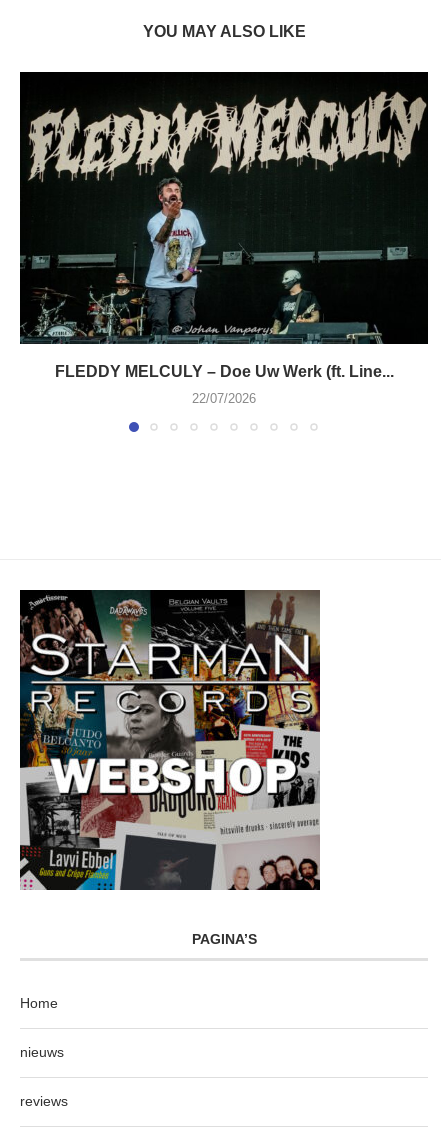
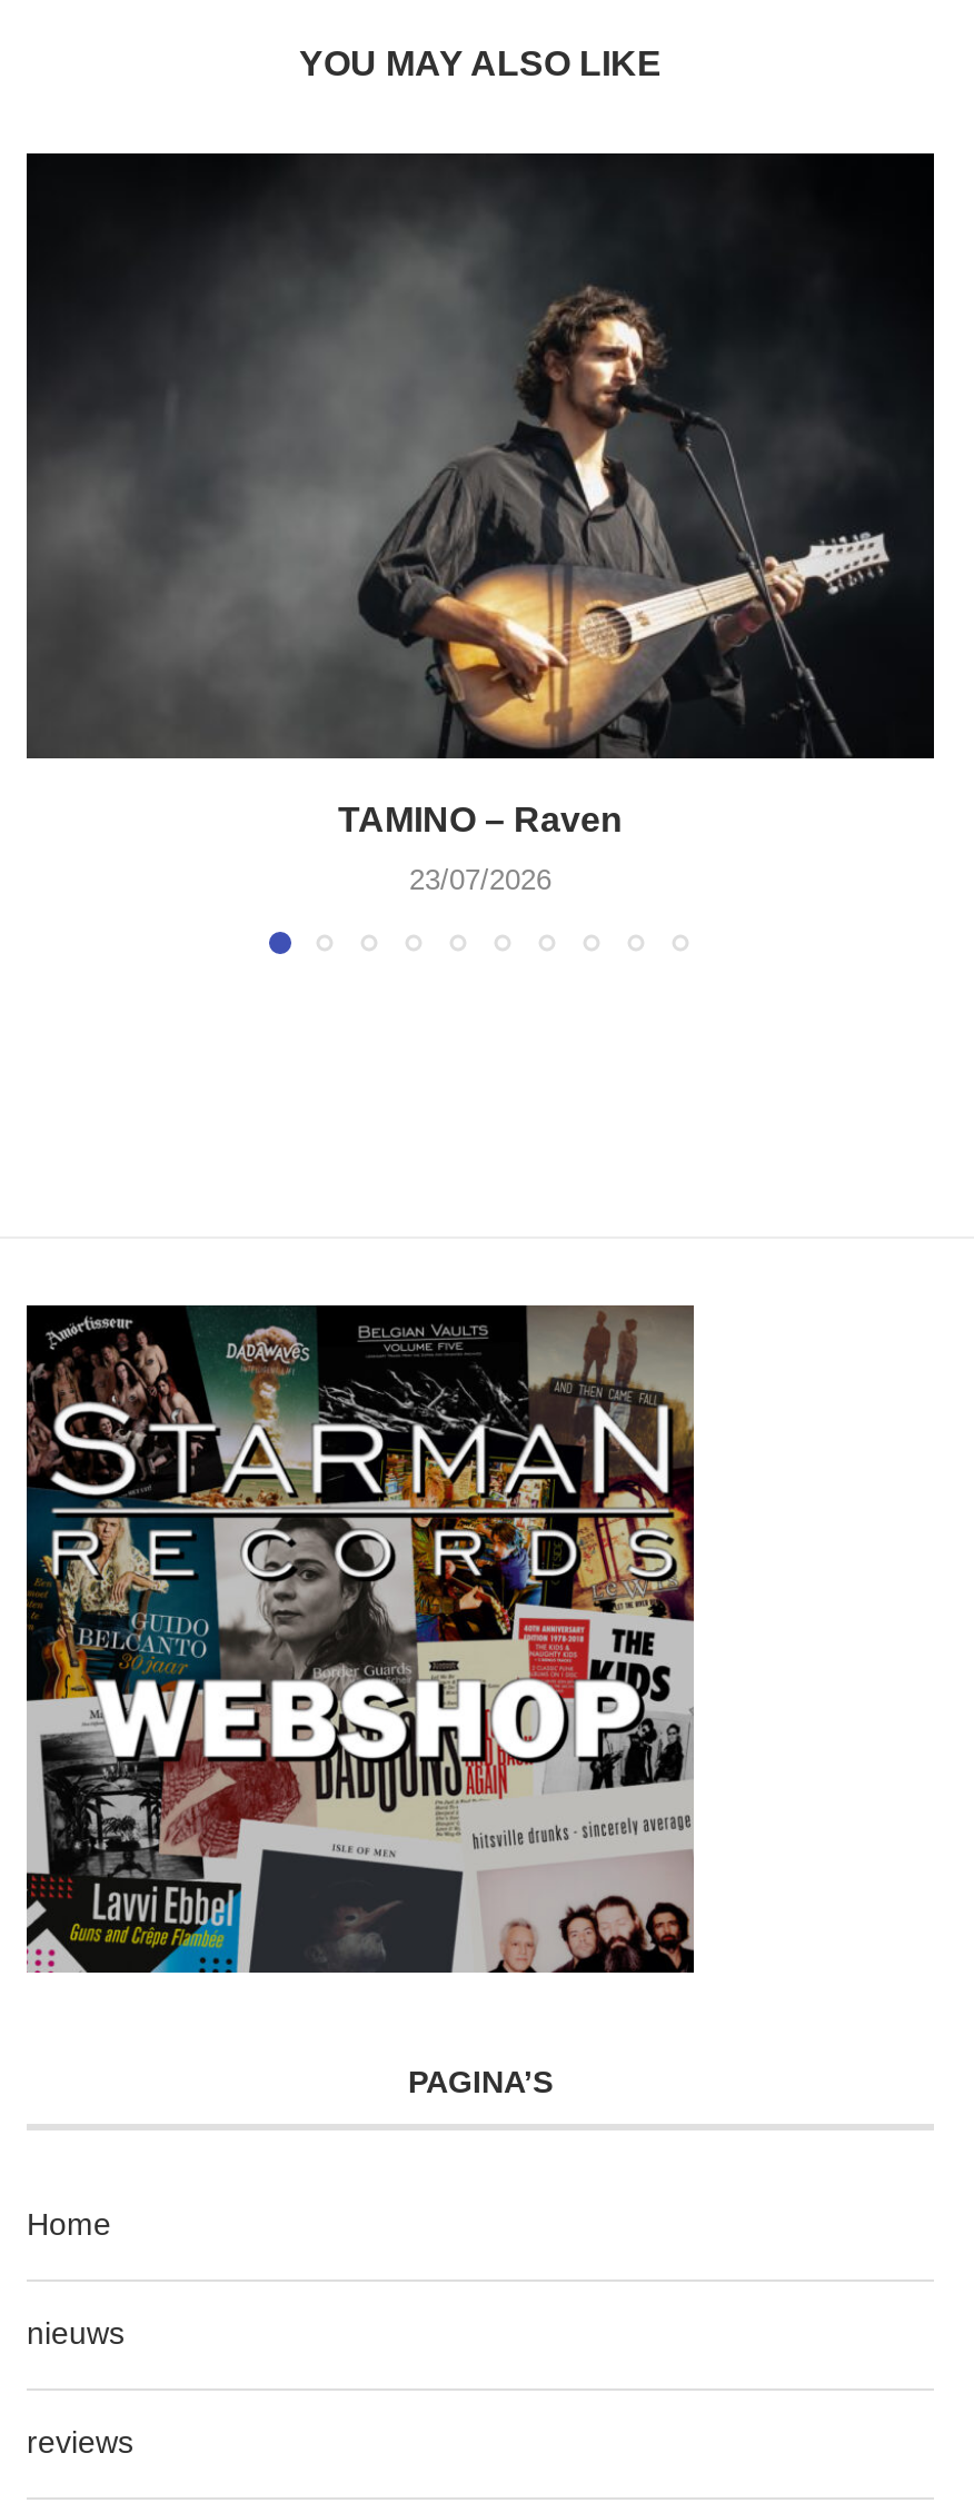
[21,73,427,380] [image] | FLEDDY MELCULY – Doe Uw Werk (ft. Line... -> [27,156,932,837] [image] | TAMINO – Raven
[192,391,256,406] 22/07/2026 -> [409,862,551,895] 23/07/2026

